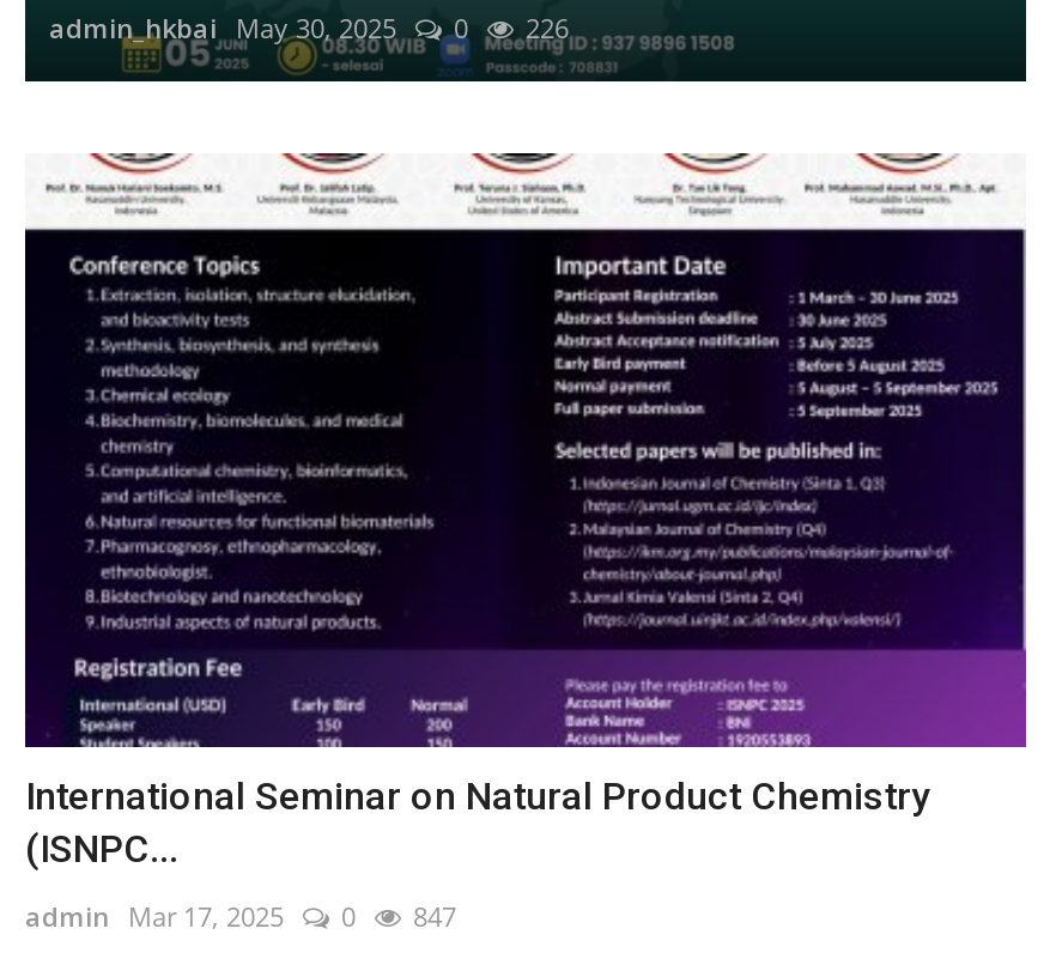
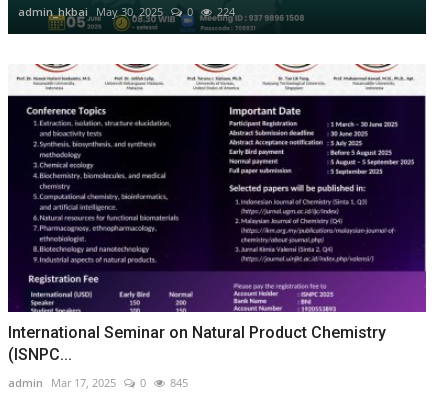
[49,9,569,45] admin_hkbai May 30, 2025 0 226 -> [18,4,235,19] admin_hkbai May 30, 2025 0 224
[25,898,456,934] admin Mar 17, 2025 0 847 -> [8,375,188,390] admin Mar 17, 2025 0 845

